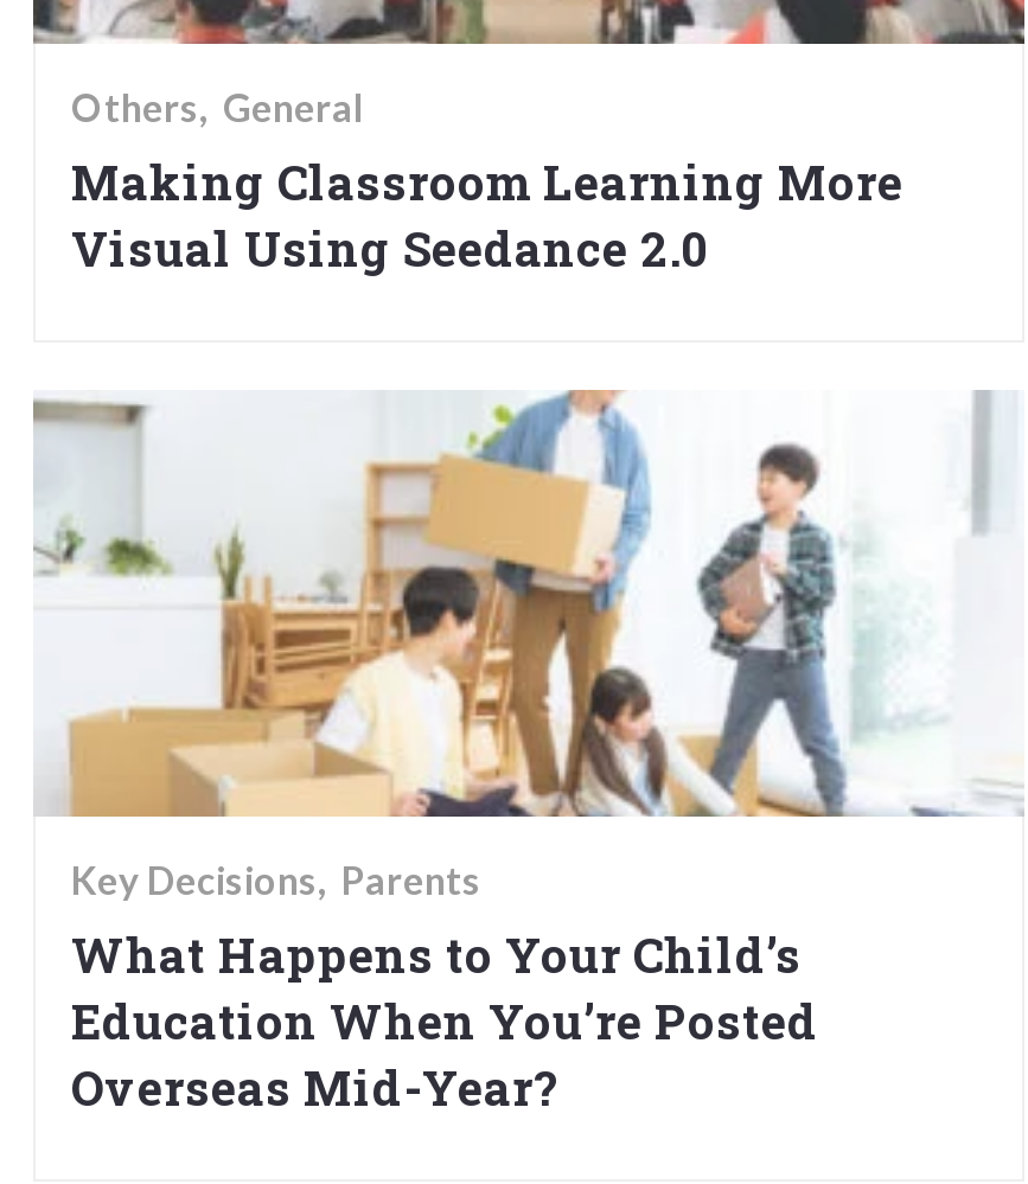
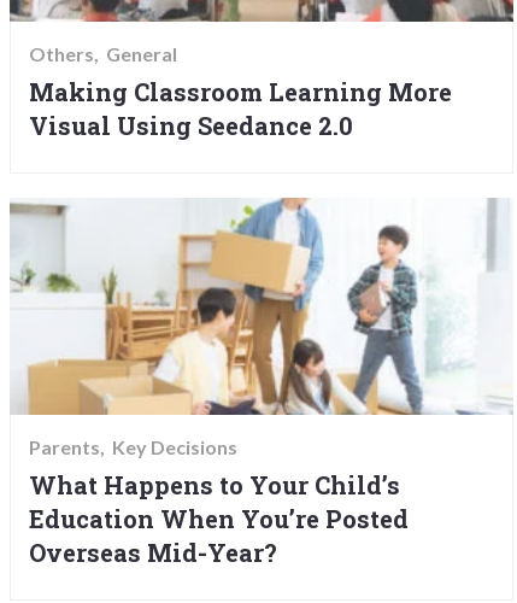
[71,856,481,901] Key Decisions Parents -> [29,436,237,459] Parents Key Decisions

